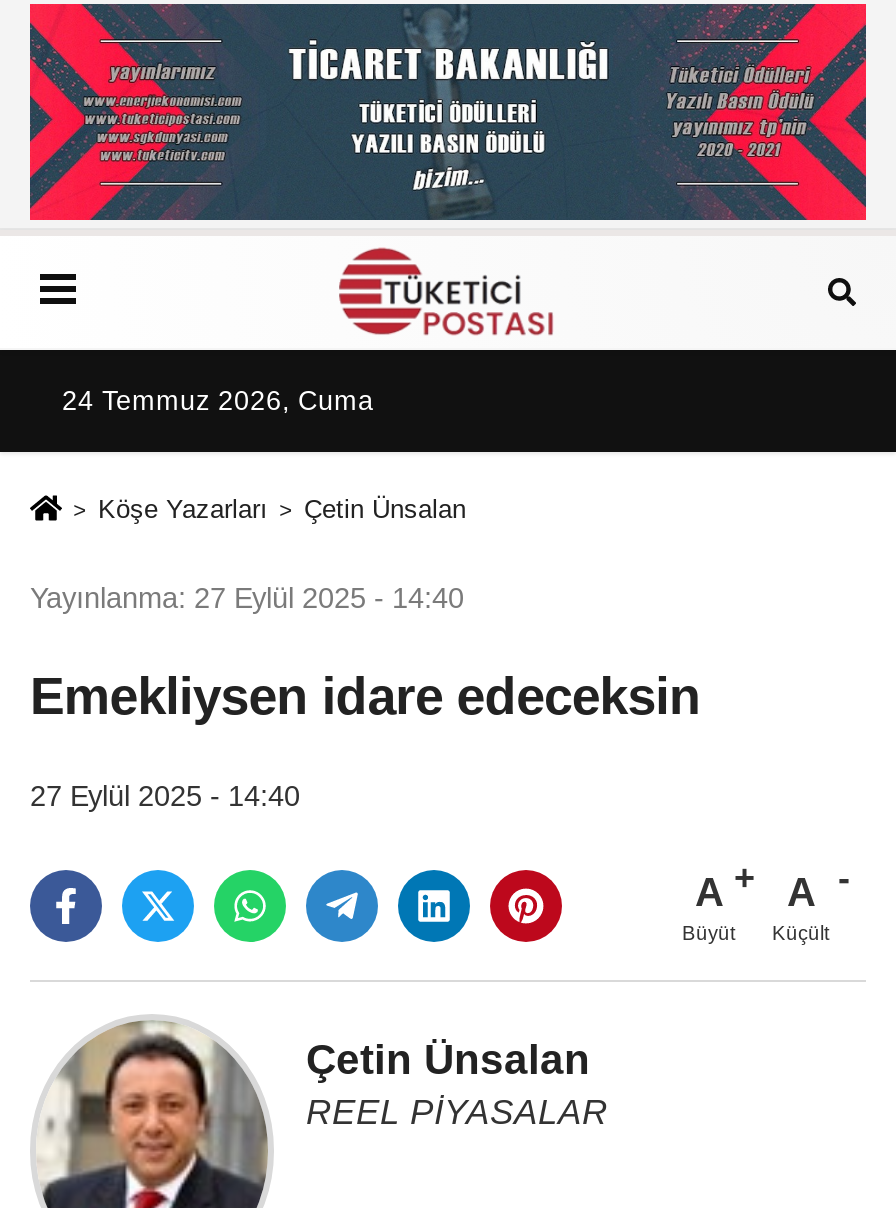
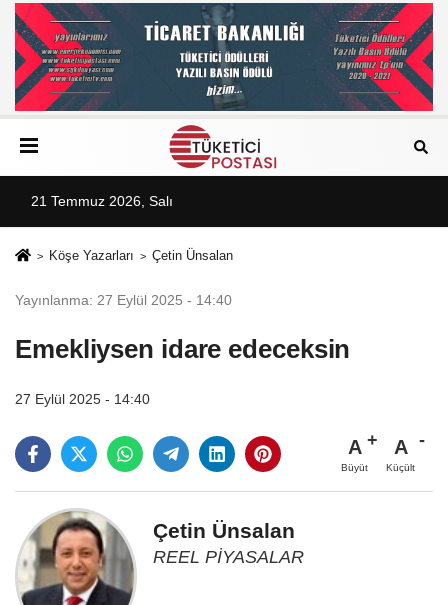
[62,386,374,416] 24 Temmuz 2026, Cuma -> [31,194,173,209] 21 Temmuz 2026, Salı

